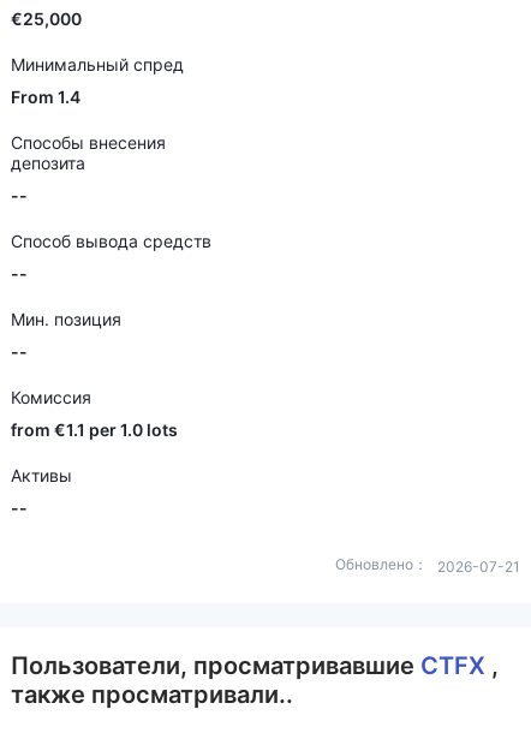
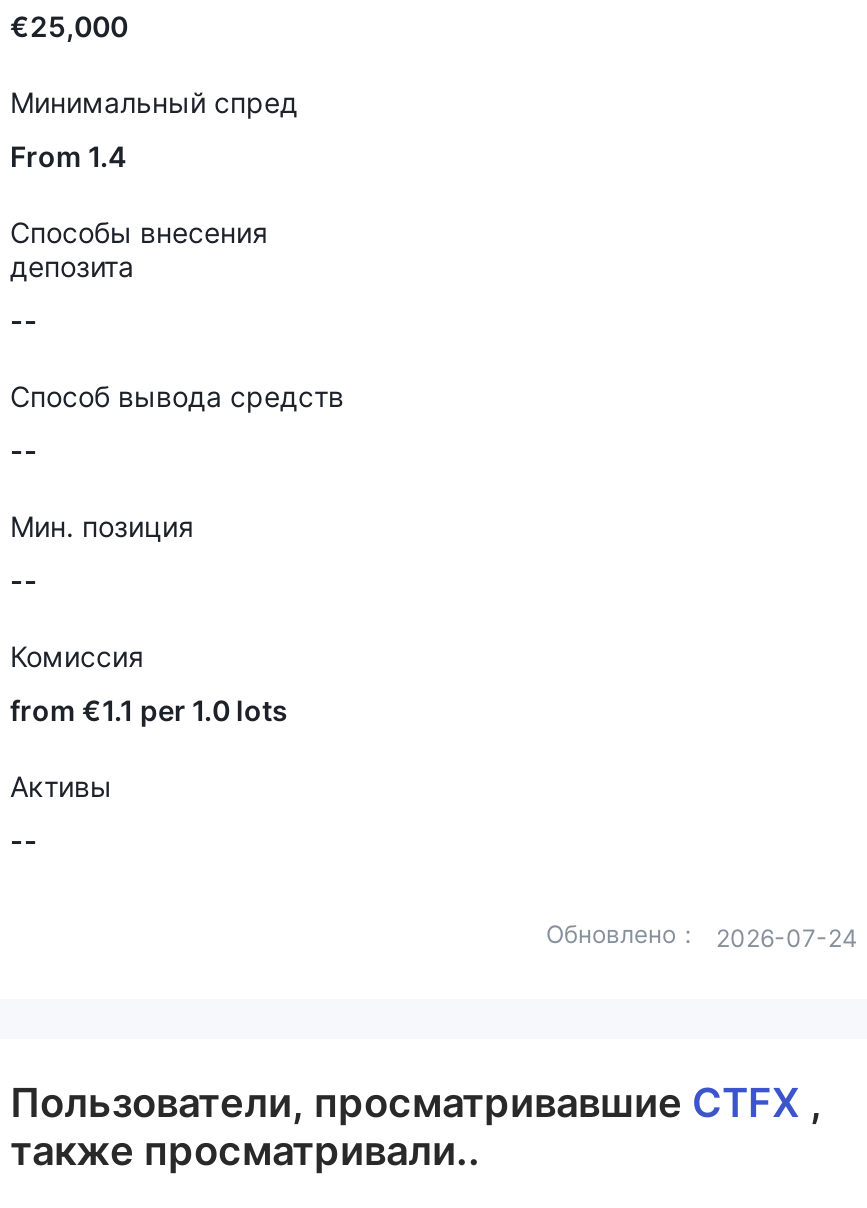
[335,555,520,576] Обновлено： 2026-07-21 -> [546,919,858,953] Обновлено： 2026-07-24

